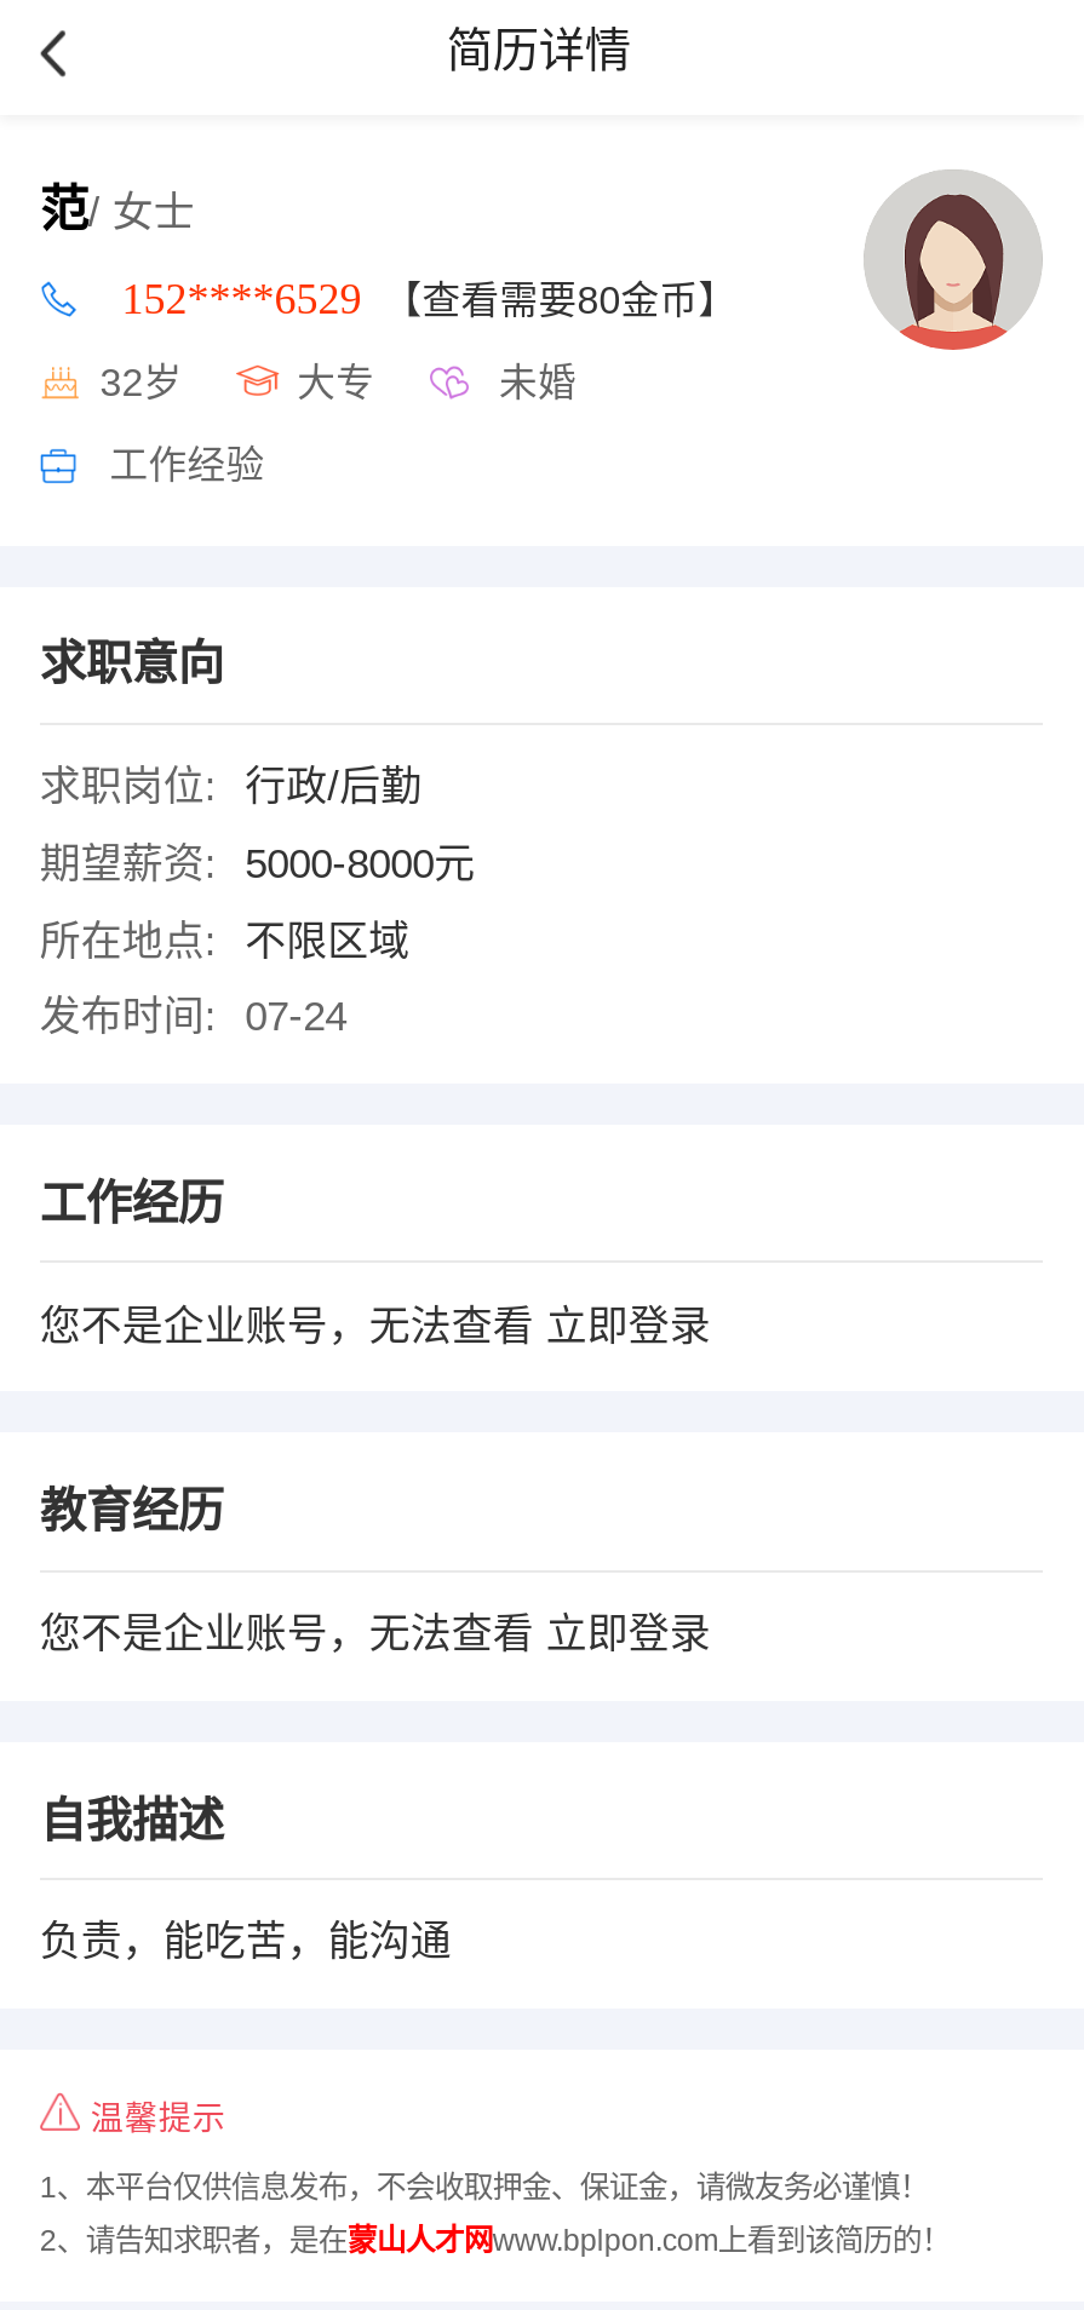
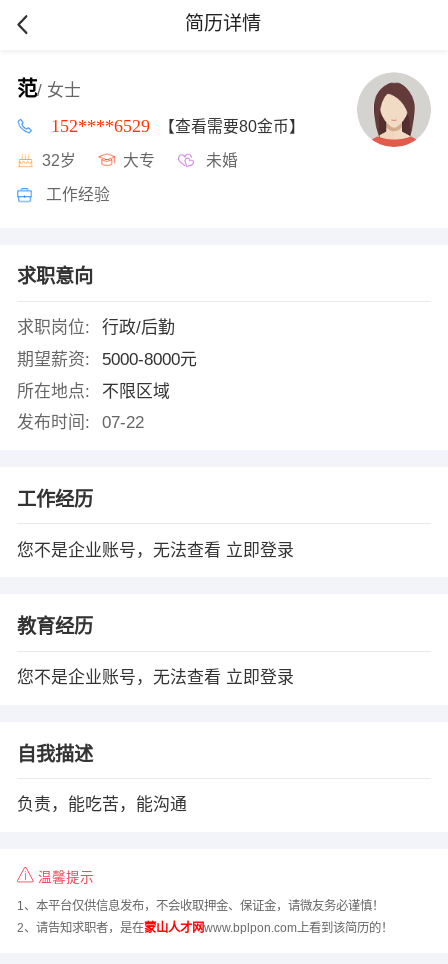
[40,995,347,1041] 发布时间: 07-24 -> [17,413,144,432] 发布时间: 07-22

